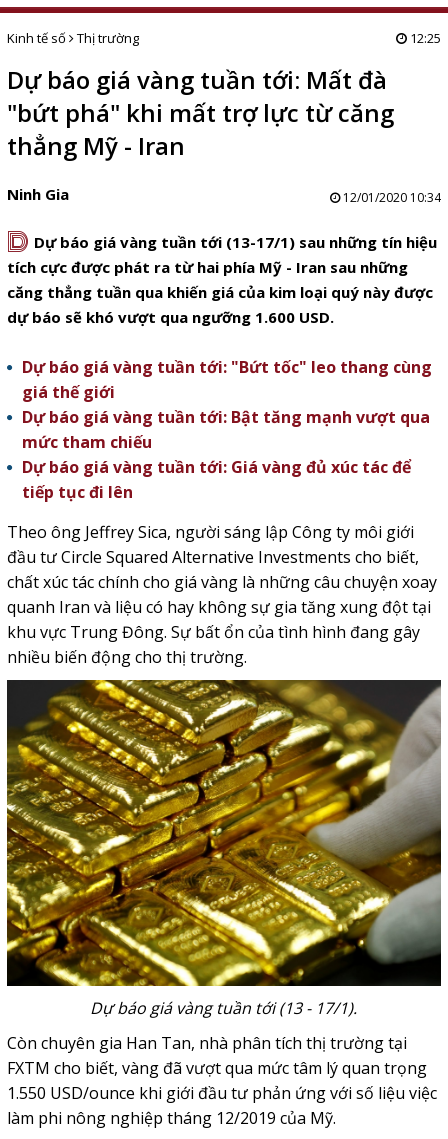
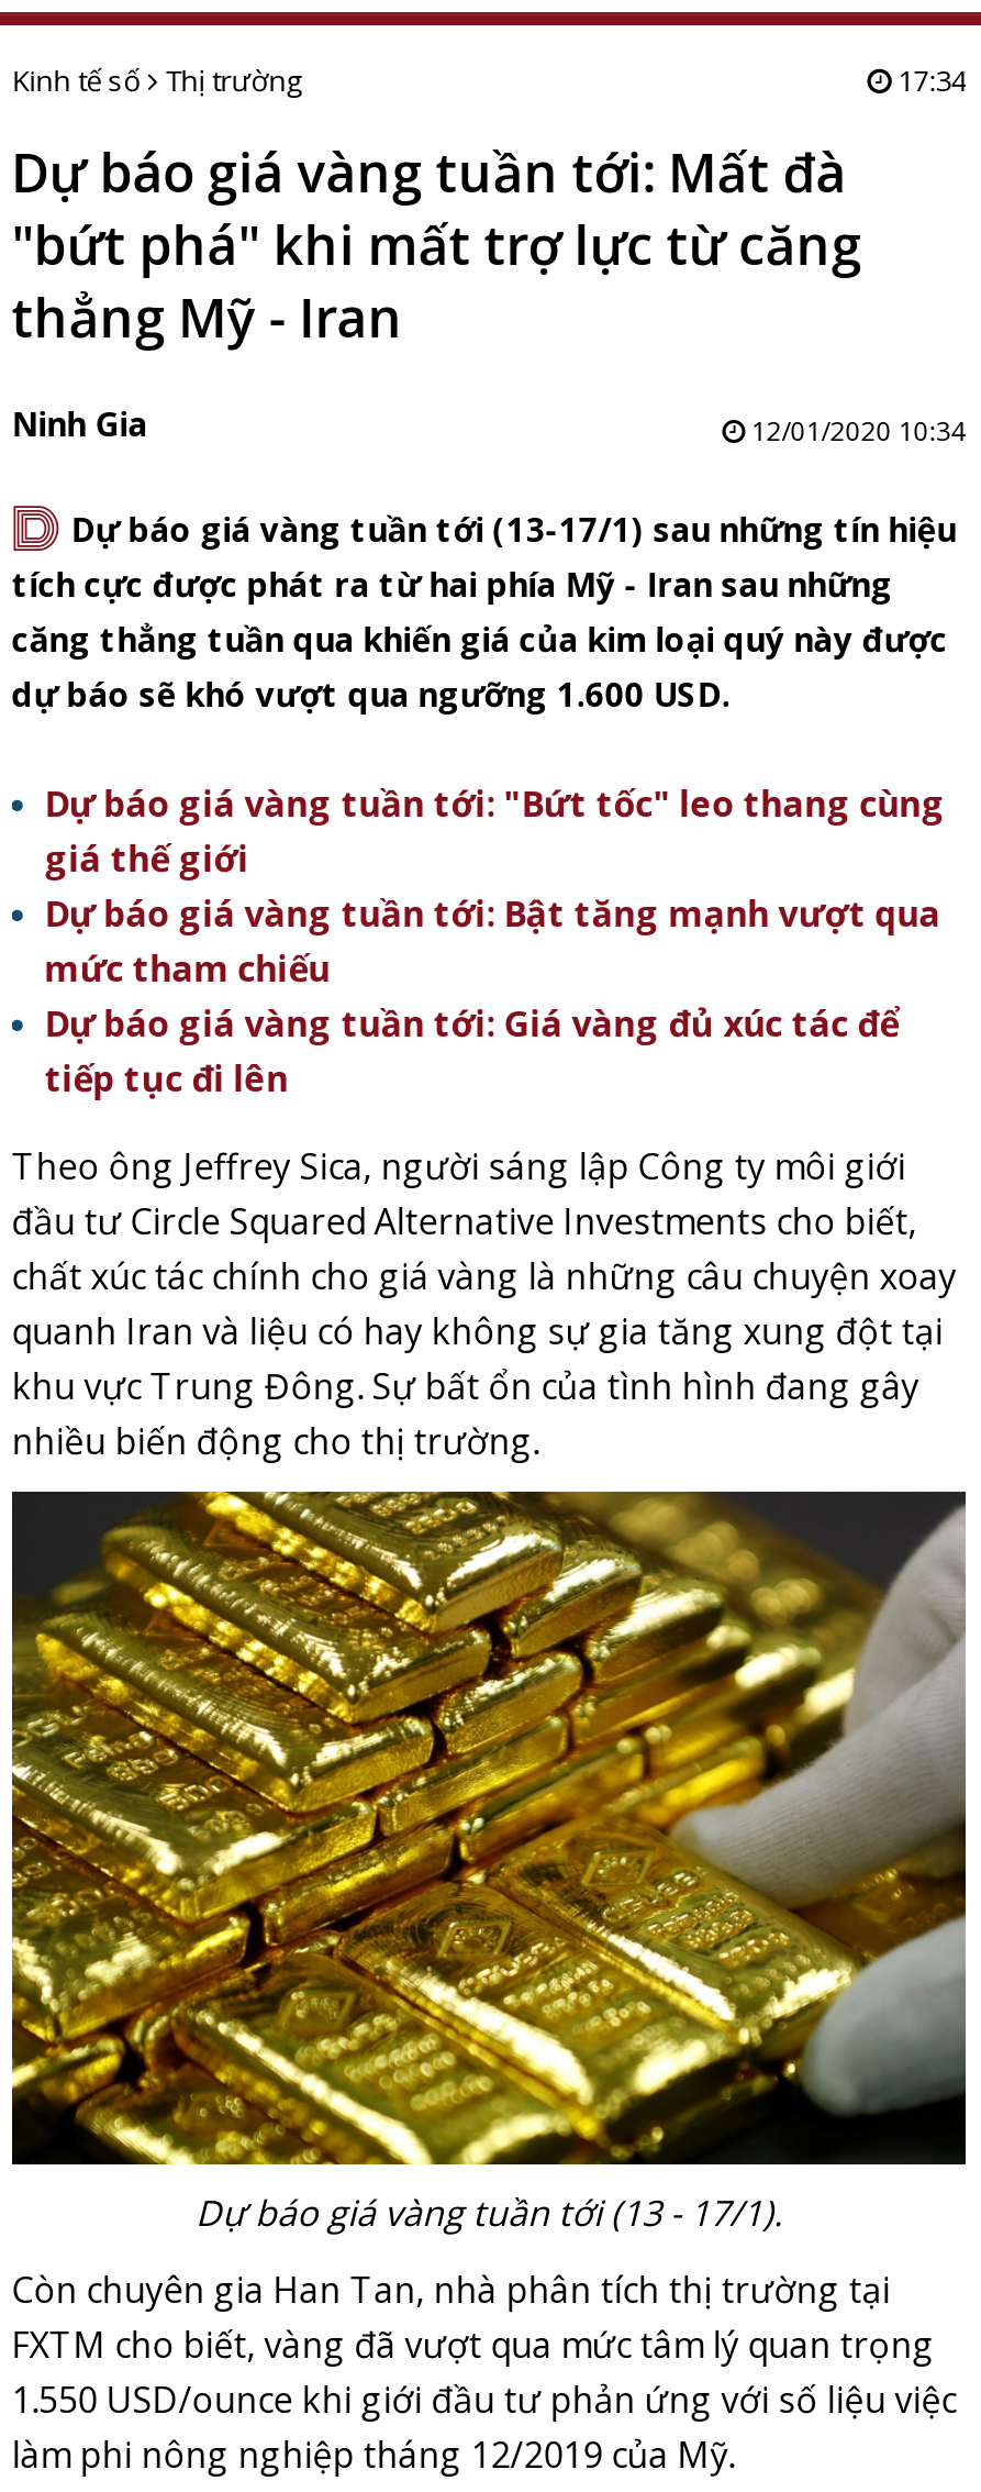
[407,29,441,47] 12:25 -> [892,60,966,100] 17:34

